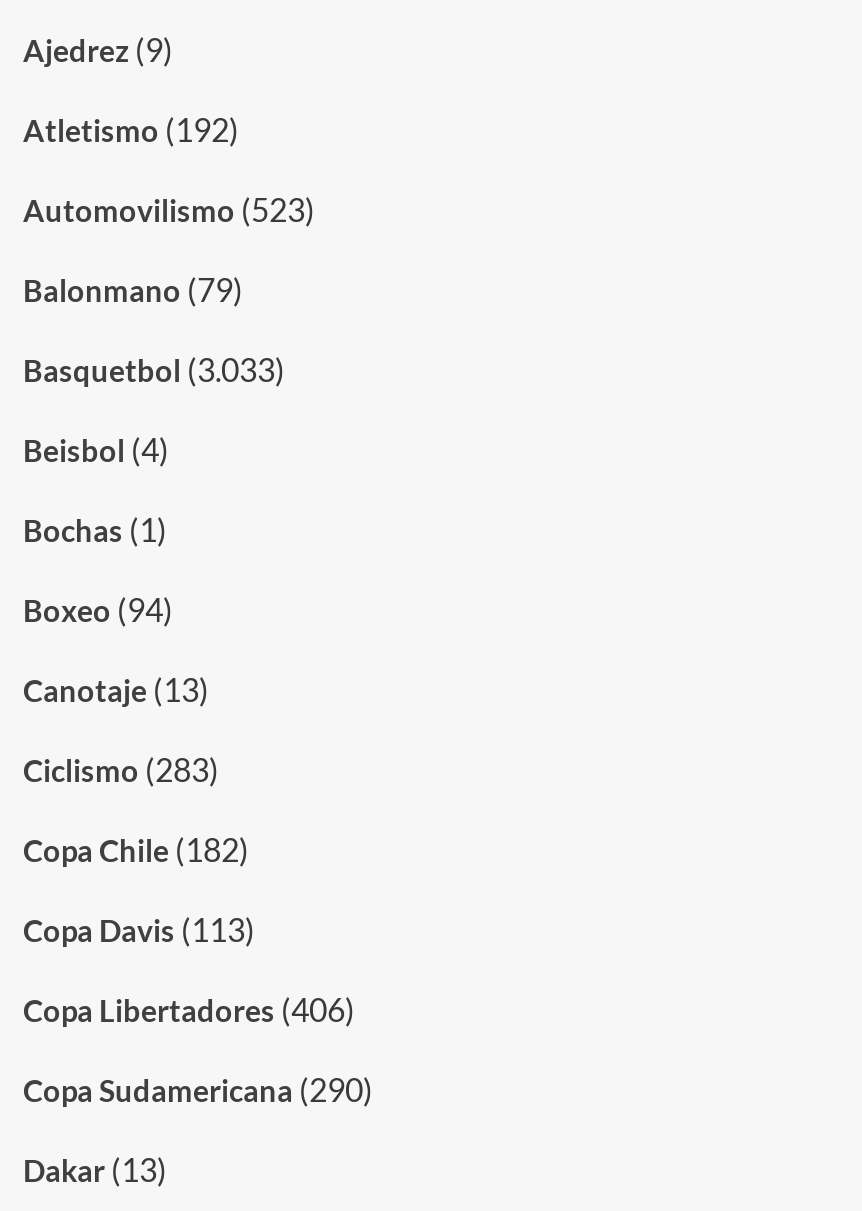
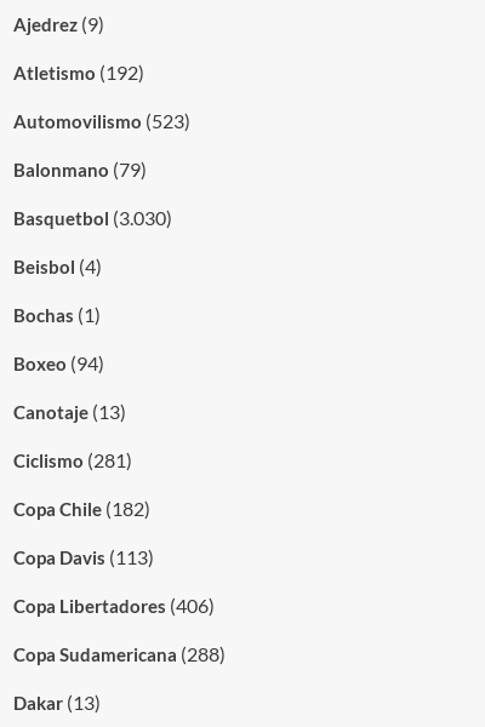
[23,350,285,388] Basquetbol (3.033) -> [13,206,172,229] Basquetbol (3.030)
[23,750,219,788] Ciclismo (283) -> [13,448,132,471] Ciclismo (281)
[23,1070,373,1108] Copa Sudamericana (290) -> [13,642,225,665] Copa Sudamericana (288)

